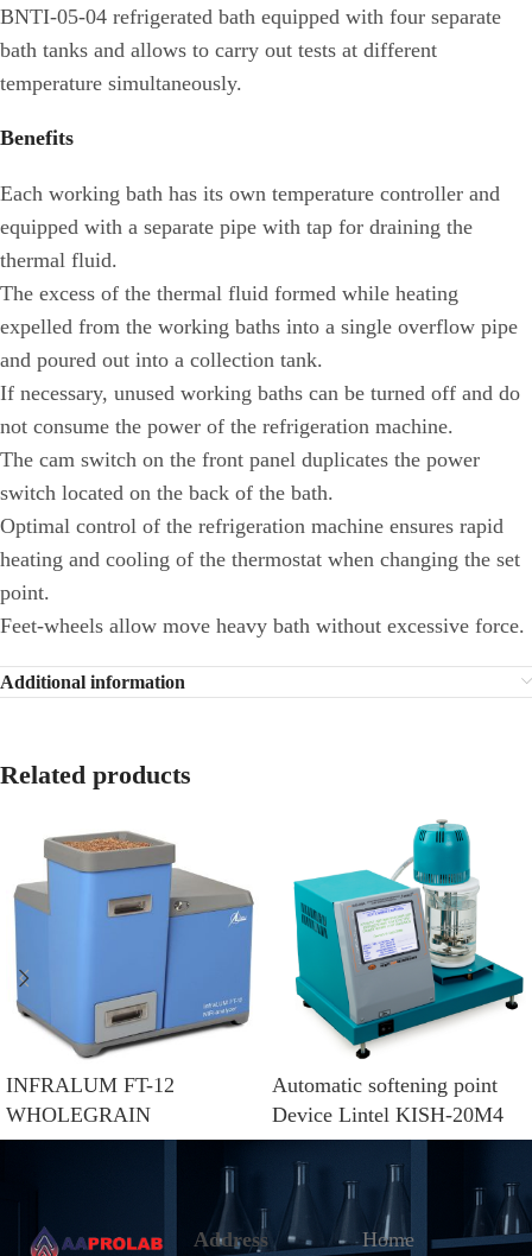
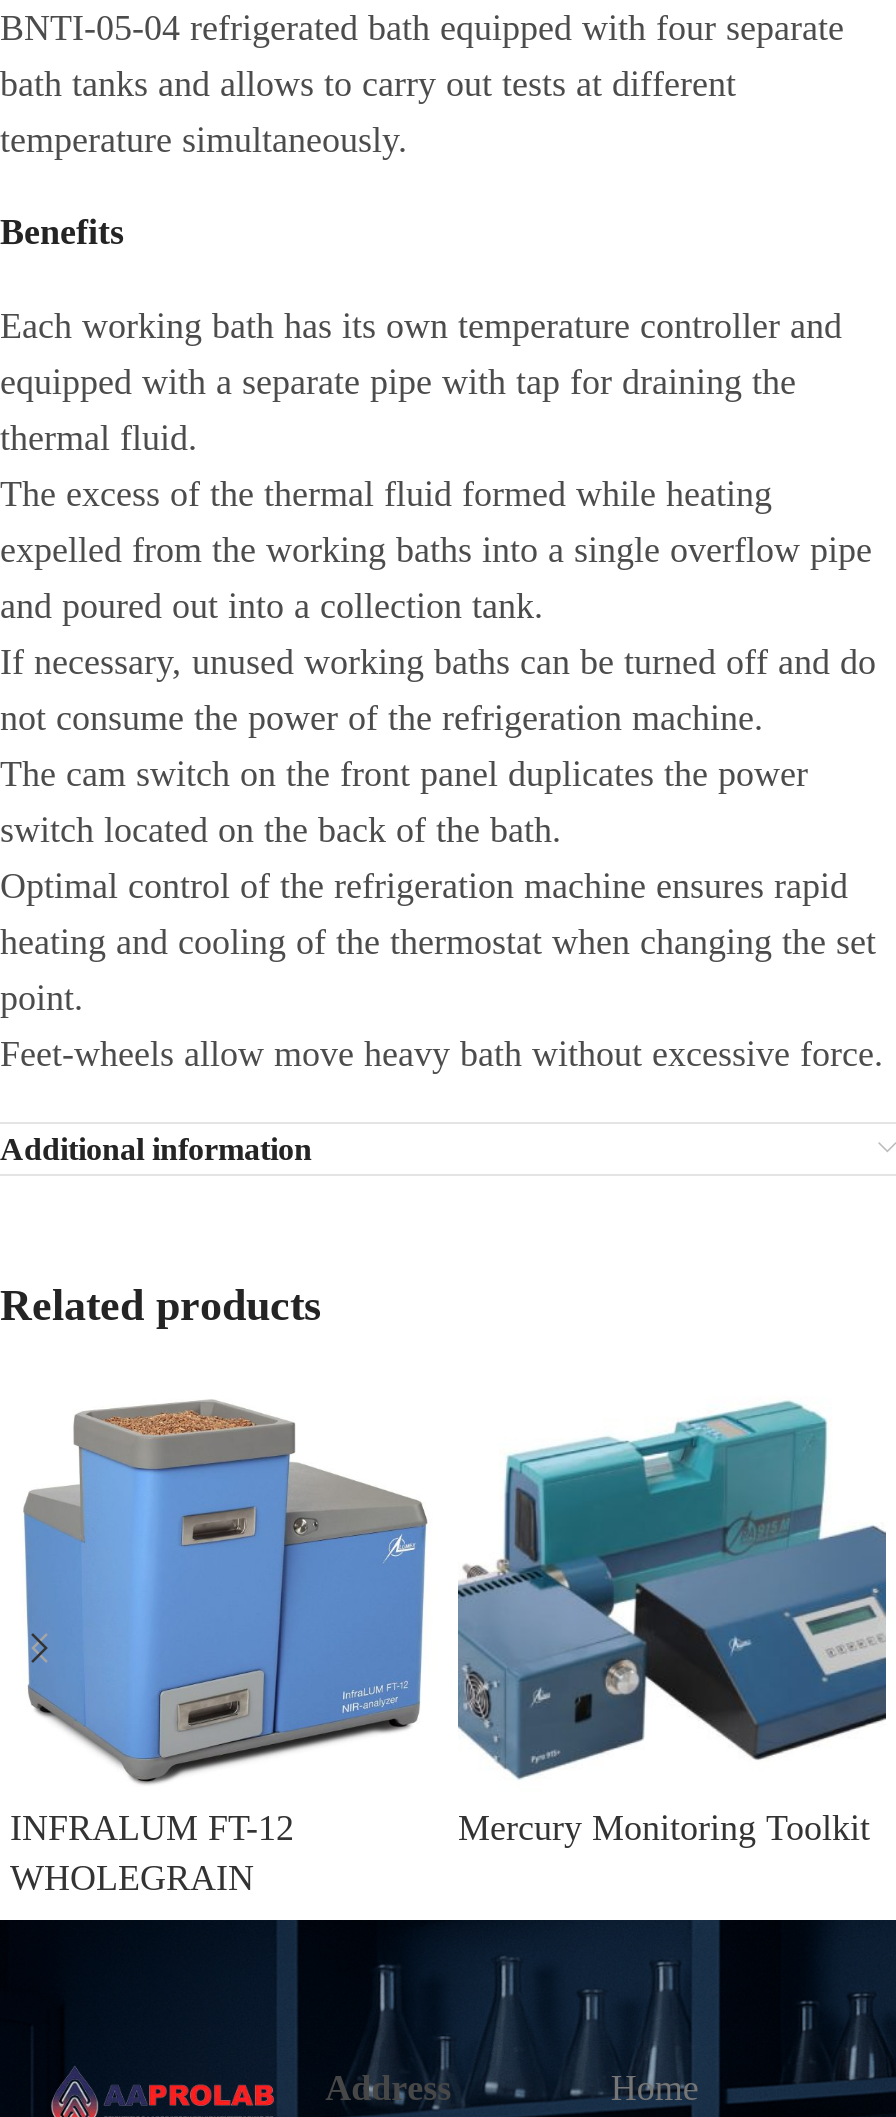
[272,819,526,1127] [image] | Automatic softening point | Device Lintel KISH-20M4 -> [456,1382,888,1848] [image] | Mercury Monitoring Toolkit

